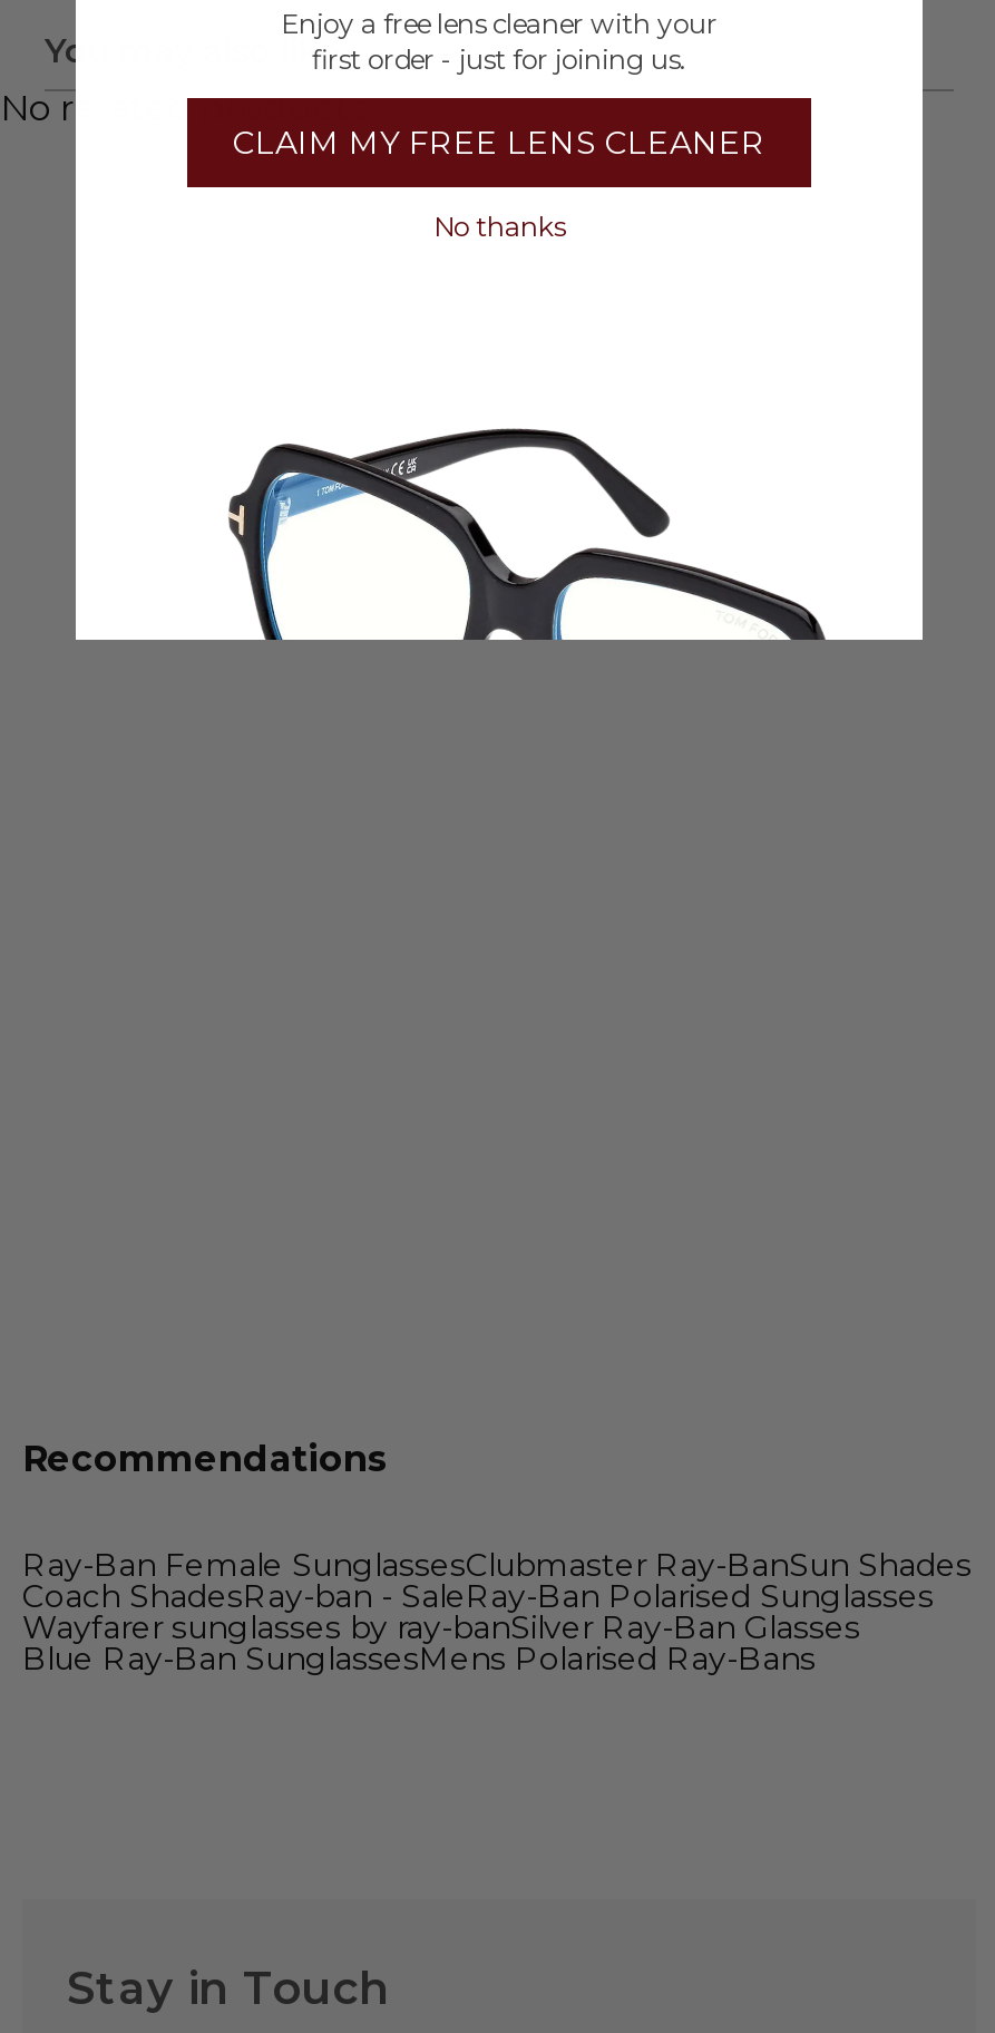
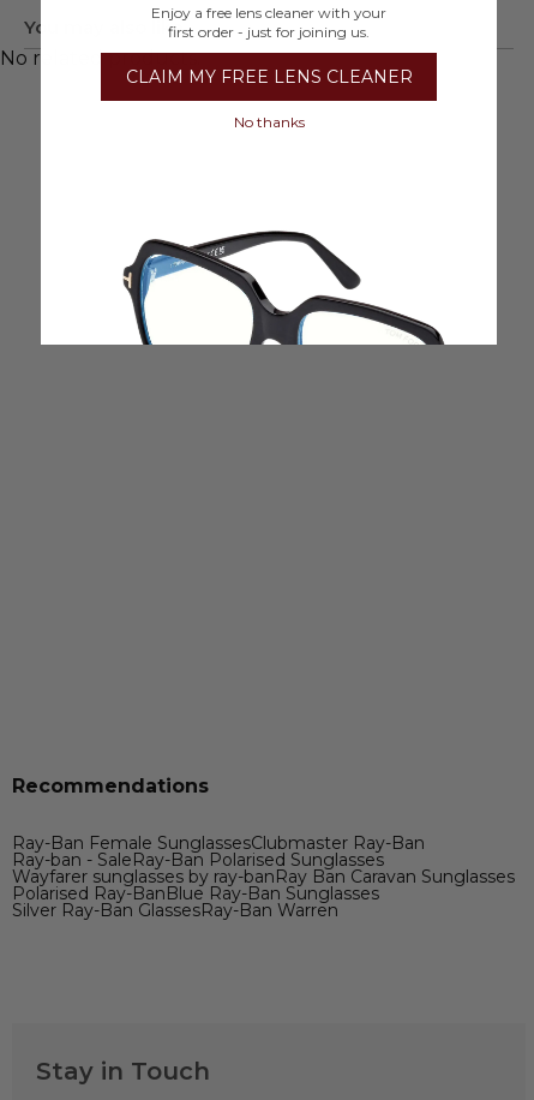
[22,1545,972,1678] Ray-Ban Female SunglassesClubmaster Ray-BanSun Shades | Coach ShadesRay-ban - SaleRay-Ban Polarised Sunglasses | Wayfarer sunglasses by ray-banSilver Ray-Ban Glasses | Blue Ray-Ban SunglassesMens Polarised Ray-Bans -> [12,832,515,921] Ray-Ban Female SunglassesClubmaster Ray-Ban | Ray-ban - SaleRay-Ban Polarised Sunglasses | Wayfarer sunglasses by ray-banRay Ban Caravan Sunglasses | Polarised Ray-BanBlue Ray-Ban Sunglasses | Silver Ray-Ban GlassesRay-Ban Warren

